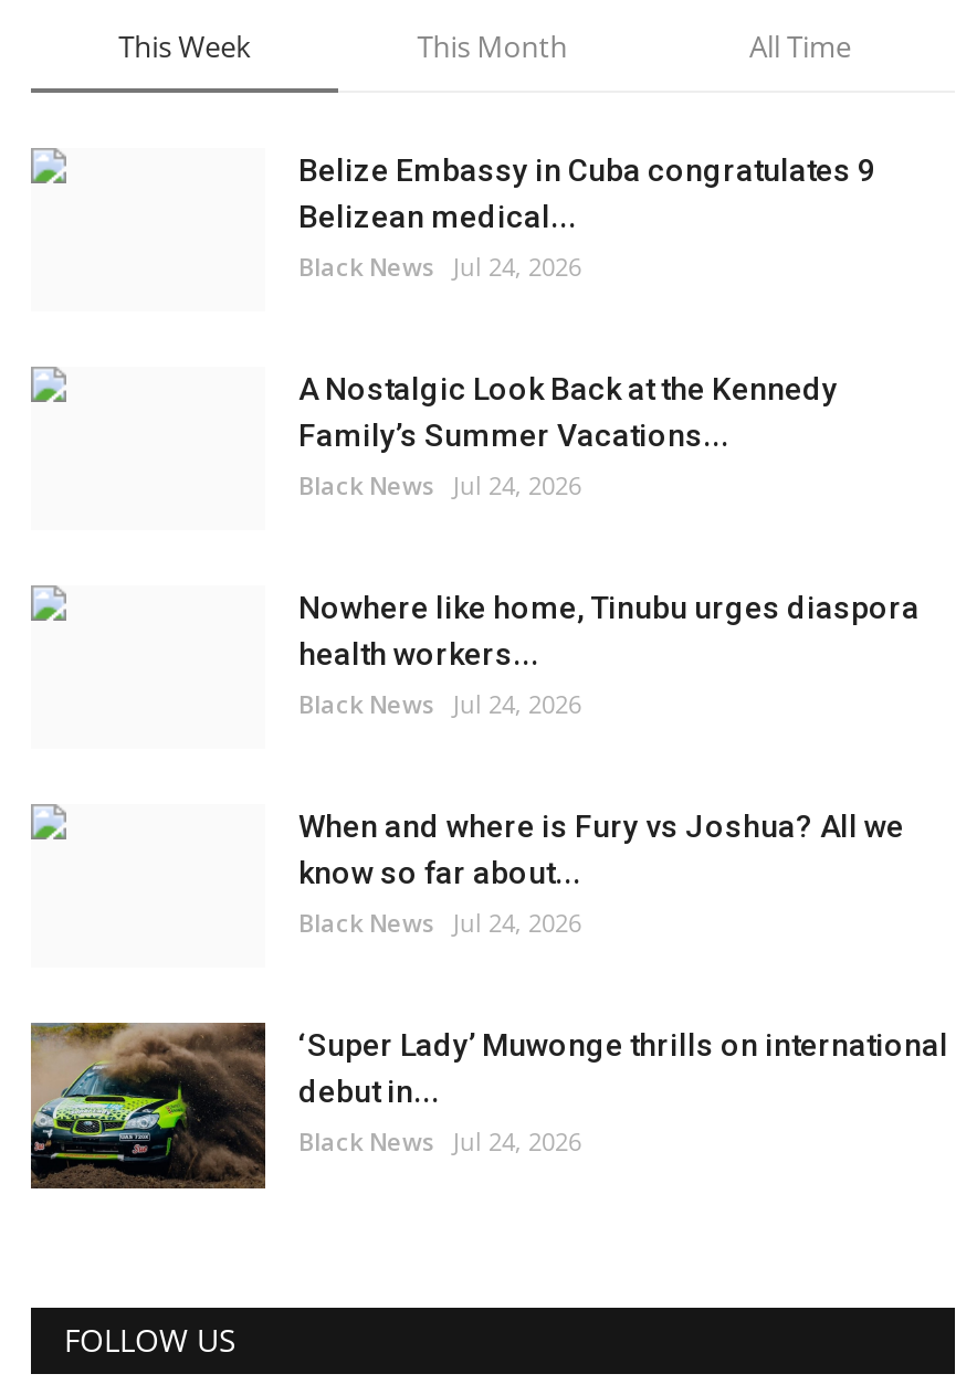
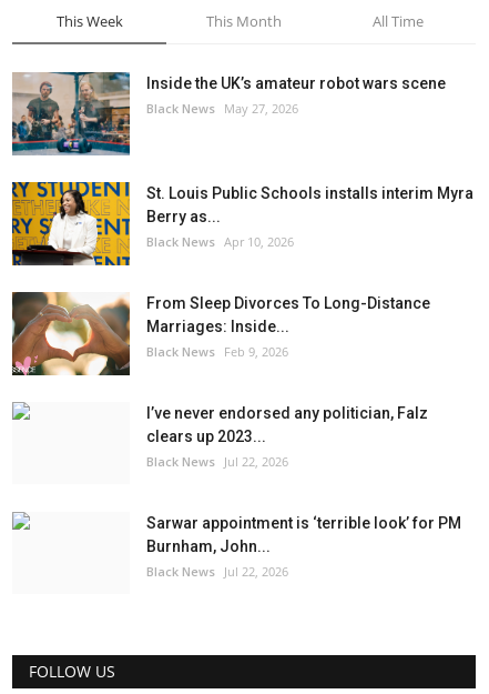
none -> [11,71,131,157] [image]
none -> [11,181,131,266] [image]
none -> [11,291,131,376] [image]
[298,154,875,284] Belize Embassy in Cuba congratulates 9 | Belizean medical... | Black News Jul 24, 2026 -> [146,75,446,117] Inside the UK’s amateur robot wars scene | Black News May 27, 2026
[298,372,838,503] A Nostalgic Look Back at the Kennedy | Family’s Summer Vacations... | Black News Jul 24, 2026 -> [146,185,473,250] St. Louis Public Schools installs interim Myra | Berry as... | Black News Apr 10, 2026
[298,591,920,721] Nowhere like home, Tinubu urges diaspora | health workers... | Black News Jul 24, 2026 -> [146,295,430,360] From Sleep Divorces To Long-Distance | Marriages: Inside... | Black News Feb 9, 2026
[298,810,904,940] When and where is Fury vs Joshua? All we | know so far about... | Black News Jul 24, 2026 -> [146,405,428,470] I’ve never endorsed any politician, Falz | clears up 2023... | Black News Jul 22, 2026
[29,1021,267,1191] [image] -> none
[298,1028,948,1159] ‘Super Lady’ Muwonge thrills on international | debut in... | Black News Jul 24, 2026 -> [146,515,461,580] Sarwar appointment is ‘terrible look’ for PM | Burnham, John... | Black News Jul 22, 2026

